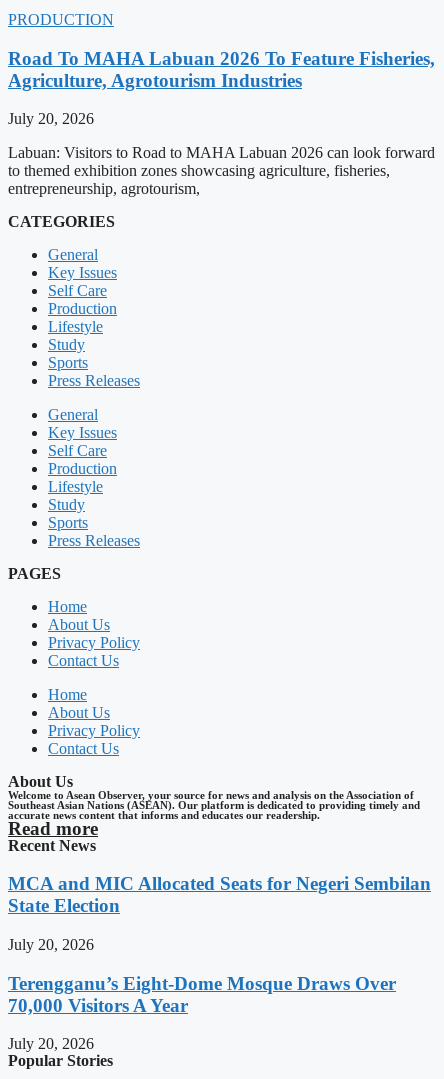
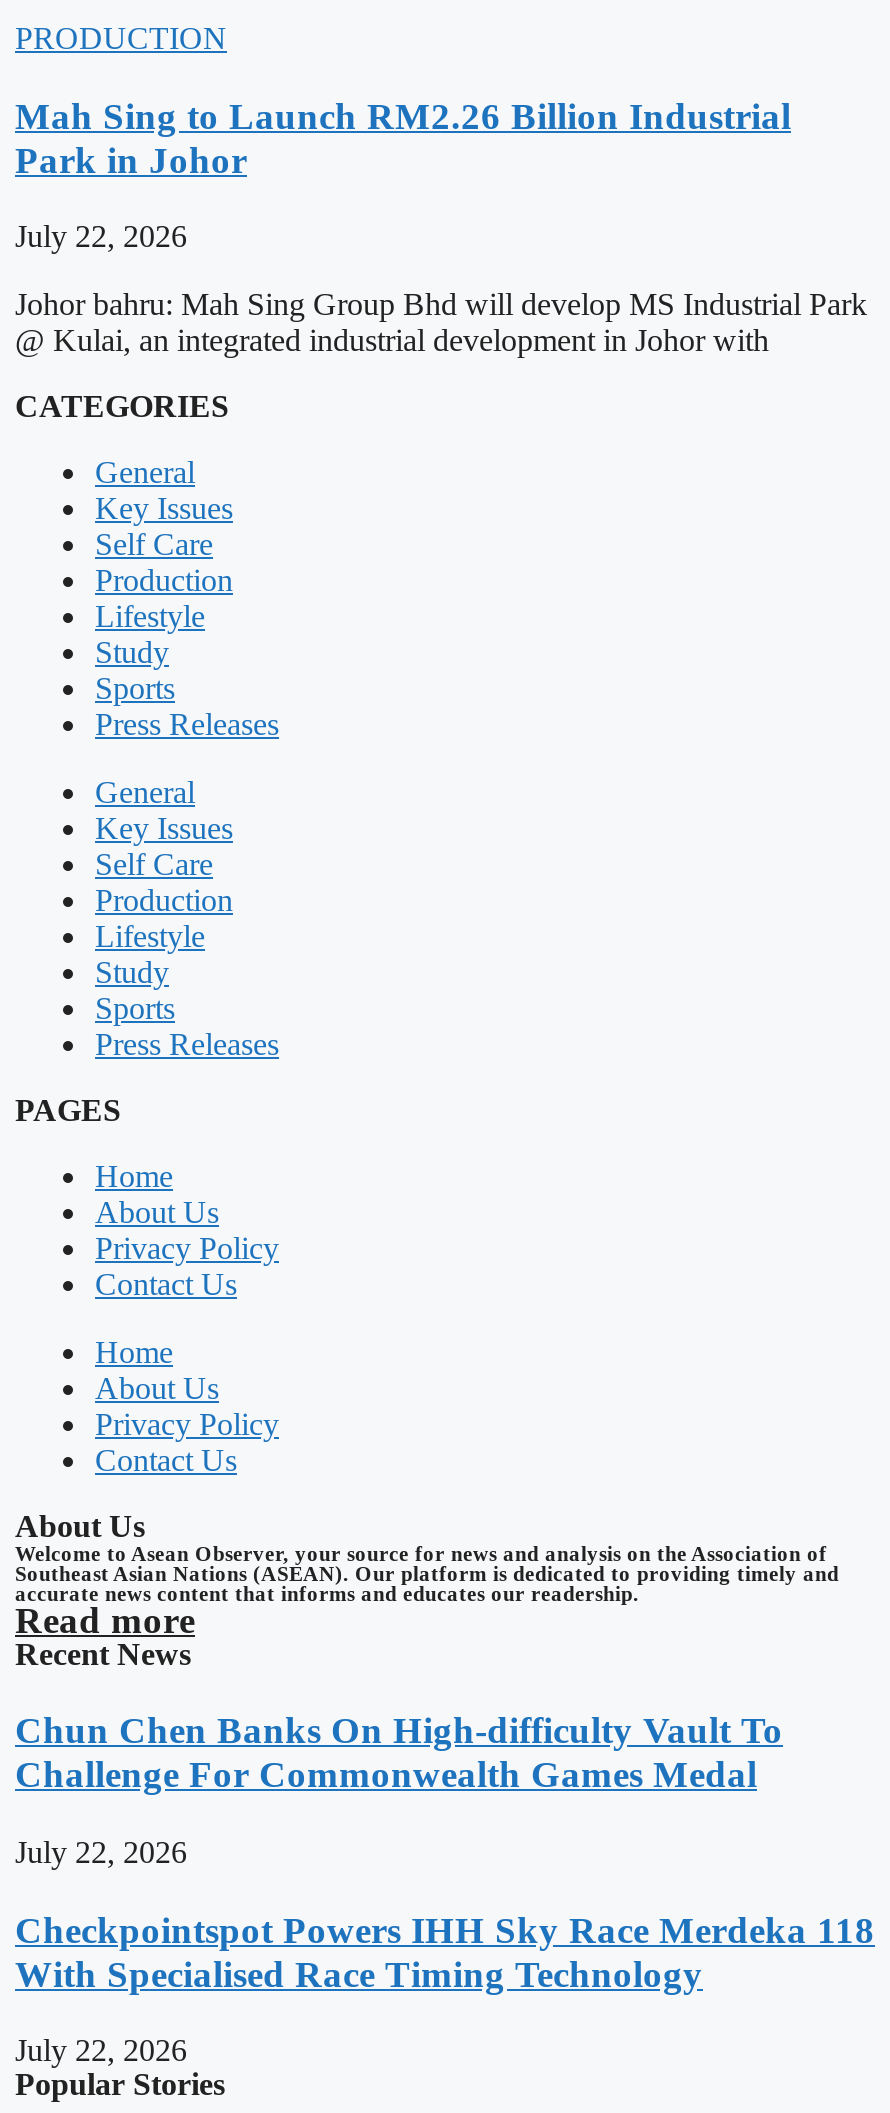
[8,48,435,91] Road To MAHA Labuan 2026 To Feature Fisheries, | Agriculture, Agrotourism Industries -> [15,94,791,180] Mah Sing to Launch RM2.26 Billion Industrial | Park in Johor
[8,110,94,127] July 20, 2026 -> [15,220,187,254] July 22, 2026
[8,144,435,197] Labuan: Visitors to Road to MAHA Labuan 2026 can look forward | to themed exhibition zones showcasing agriculture, fisheries, | entrepreneurship, agrotourism, -> [15,288,867,358] Johor bahru: Mah Sing Group Bhd will develop MS Industrial Park | @ Kulai, an integrated industrial development in Johor with
[8,873,431,916] MCA and MIC Allocated Seats for Negeri Sembilan | State Election -> [15,1709,783,1795] Chun Chen Banks On High-difficulty Vault To | Challenge For Commonwealth Games Medal
[8,936,94,953] July 20, 2026 -> [15,1835,187,1869] July 22, 2026
[8,973,396,1016] Terengganu’s Eight-Dome Mosque Draws Over | 70,000 Visitors A Year -> [15,1908,875,1994] Checkpointspot Powers IHH Sky Race Merdeka 118 | With Specialised Race Timing Technology
[8,1035,94,1052] July 20, 2026 -> [15,2034,187,2068] July 22, 2026

